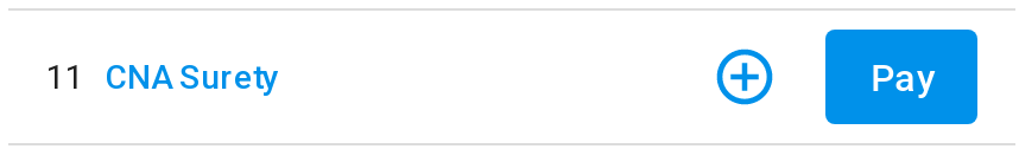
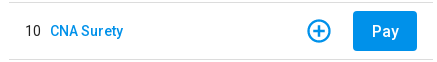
[46,57,279,95] 11 CNA Surety -> [25,22,123,38] 10 CNA Surety

